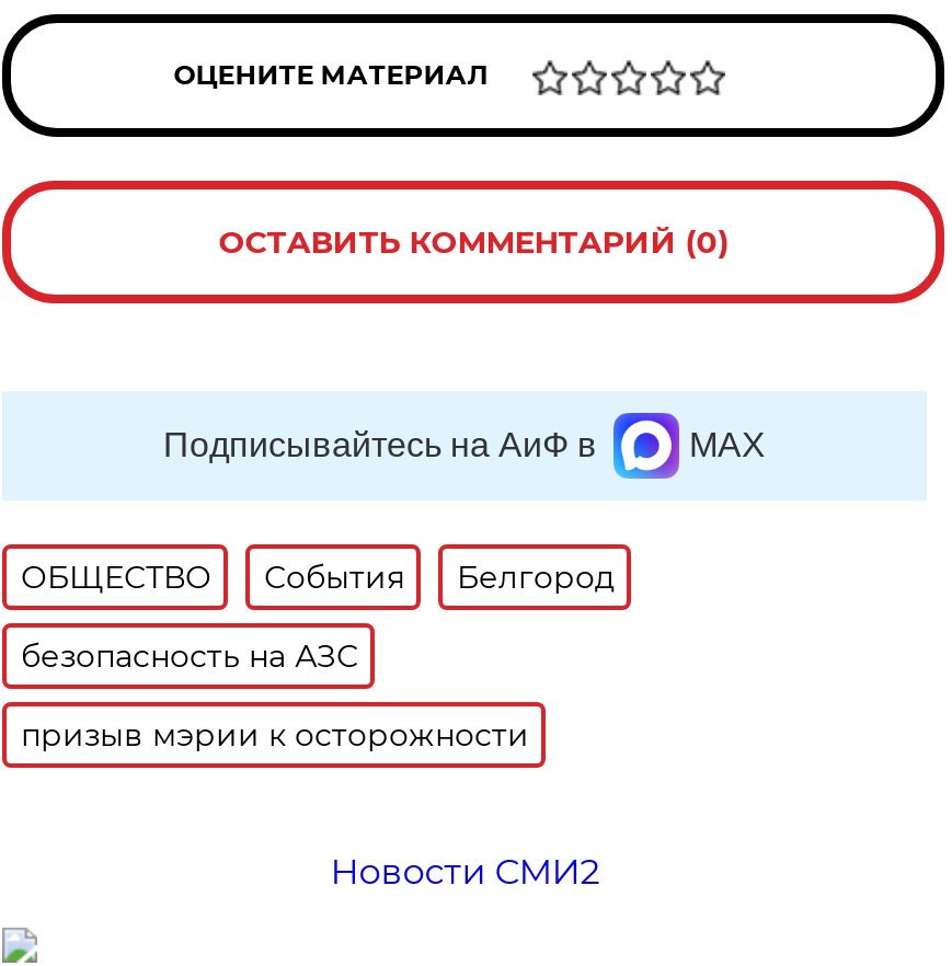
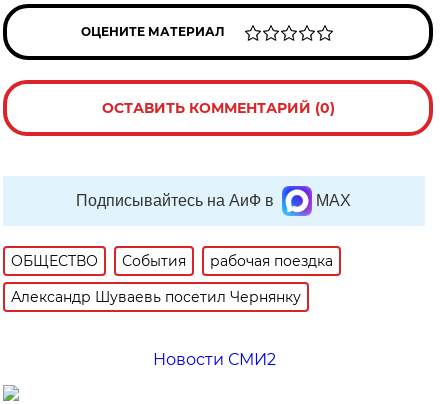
[21,557,614,755] Белгород | безопасность на АЗС | призыв мэрии к осторожности -> [11,252,333,306] рабочая поездка | Александр Шуваевь посетил Чернянку

